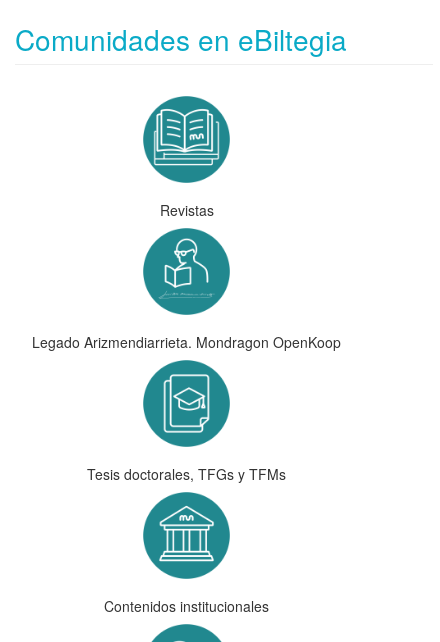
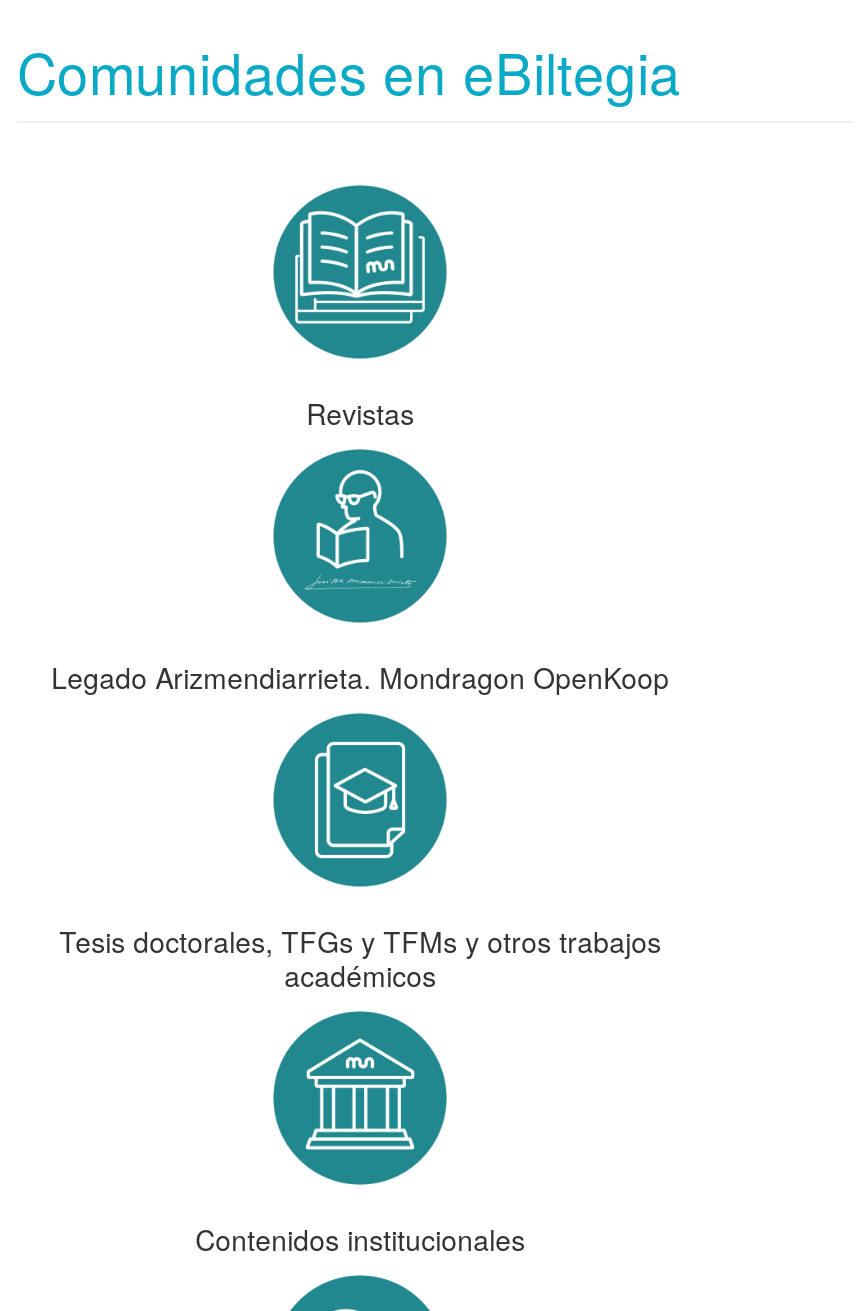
[87,464,286,484] Tesis doctorales, TFGs y TFMs -> [59,920,661,994] Tesis doctorales, TFGs y TFMs y otros trabajos | académicos

